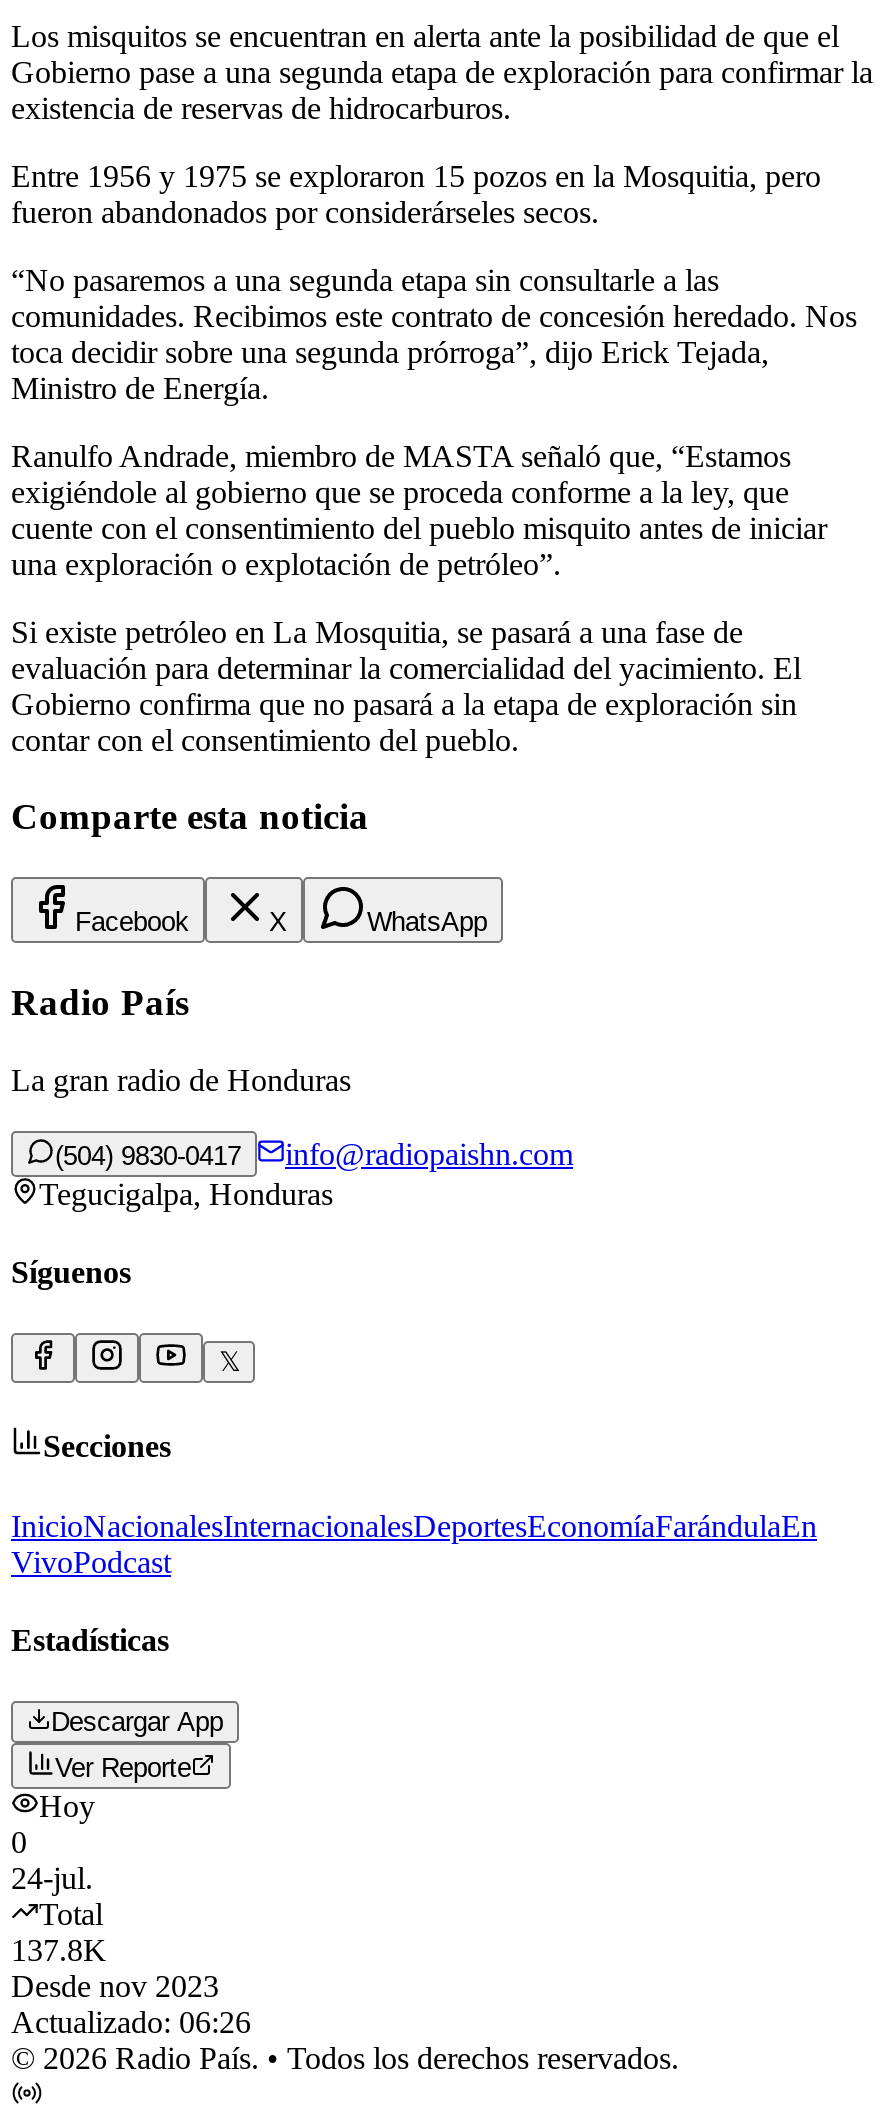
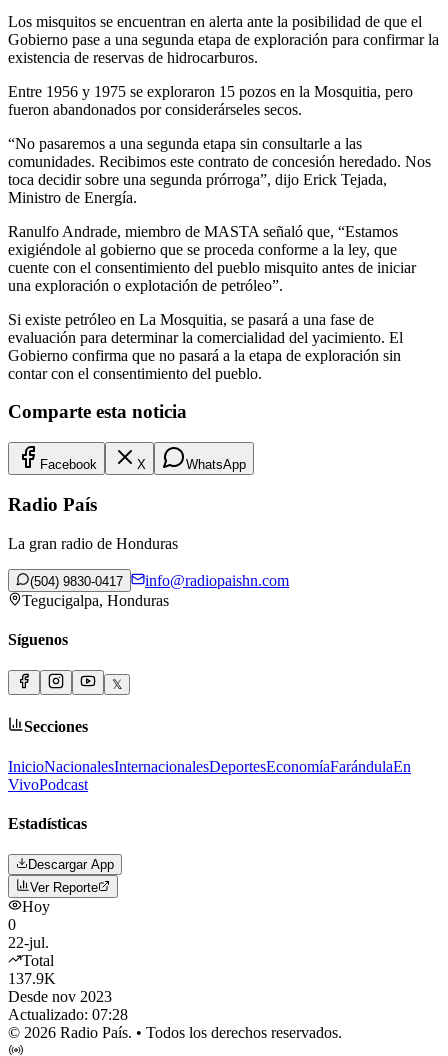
[11,1861,93,1895] 24-jul. -> [8,934,49,951] 22-jul.
[11,1933,107,1967] 137.8K -> [8,970,56,987] 137.9K
[11,2005,251,2039] Actualizado: 06:26 -> [8,1006,128,1023] Actualizado: 07:28

